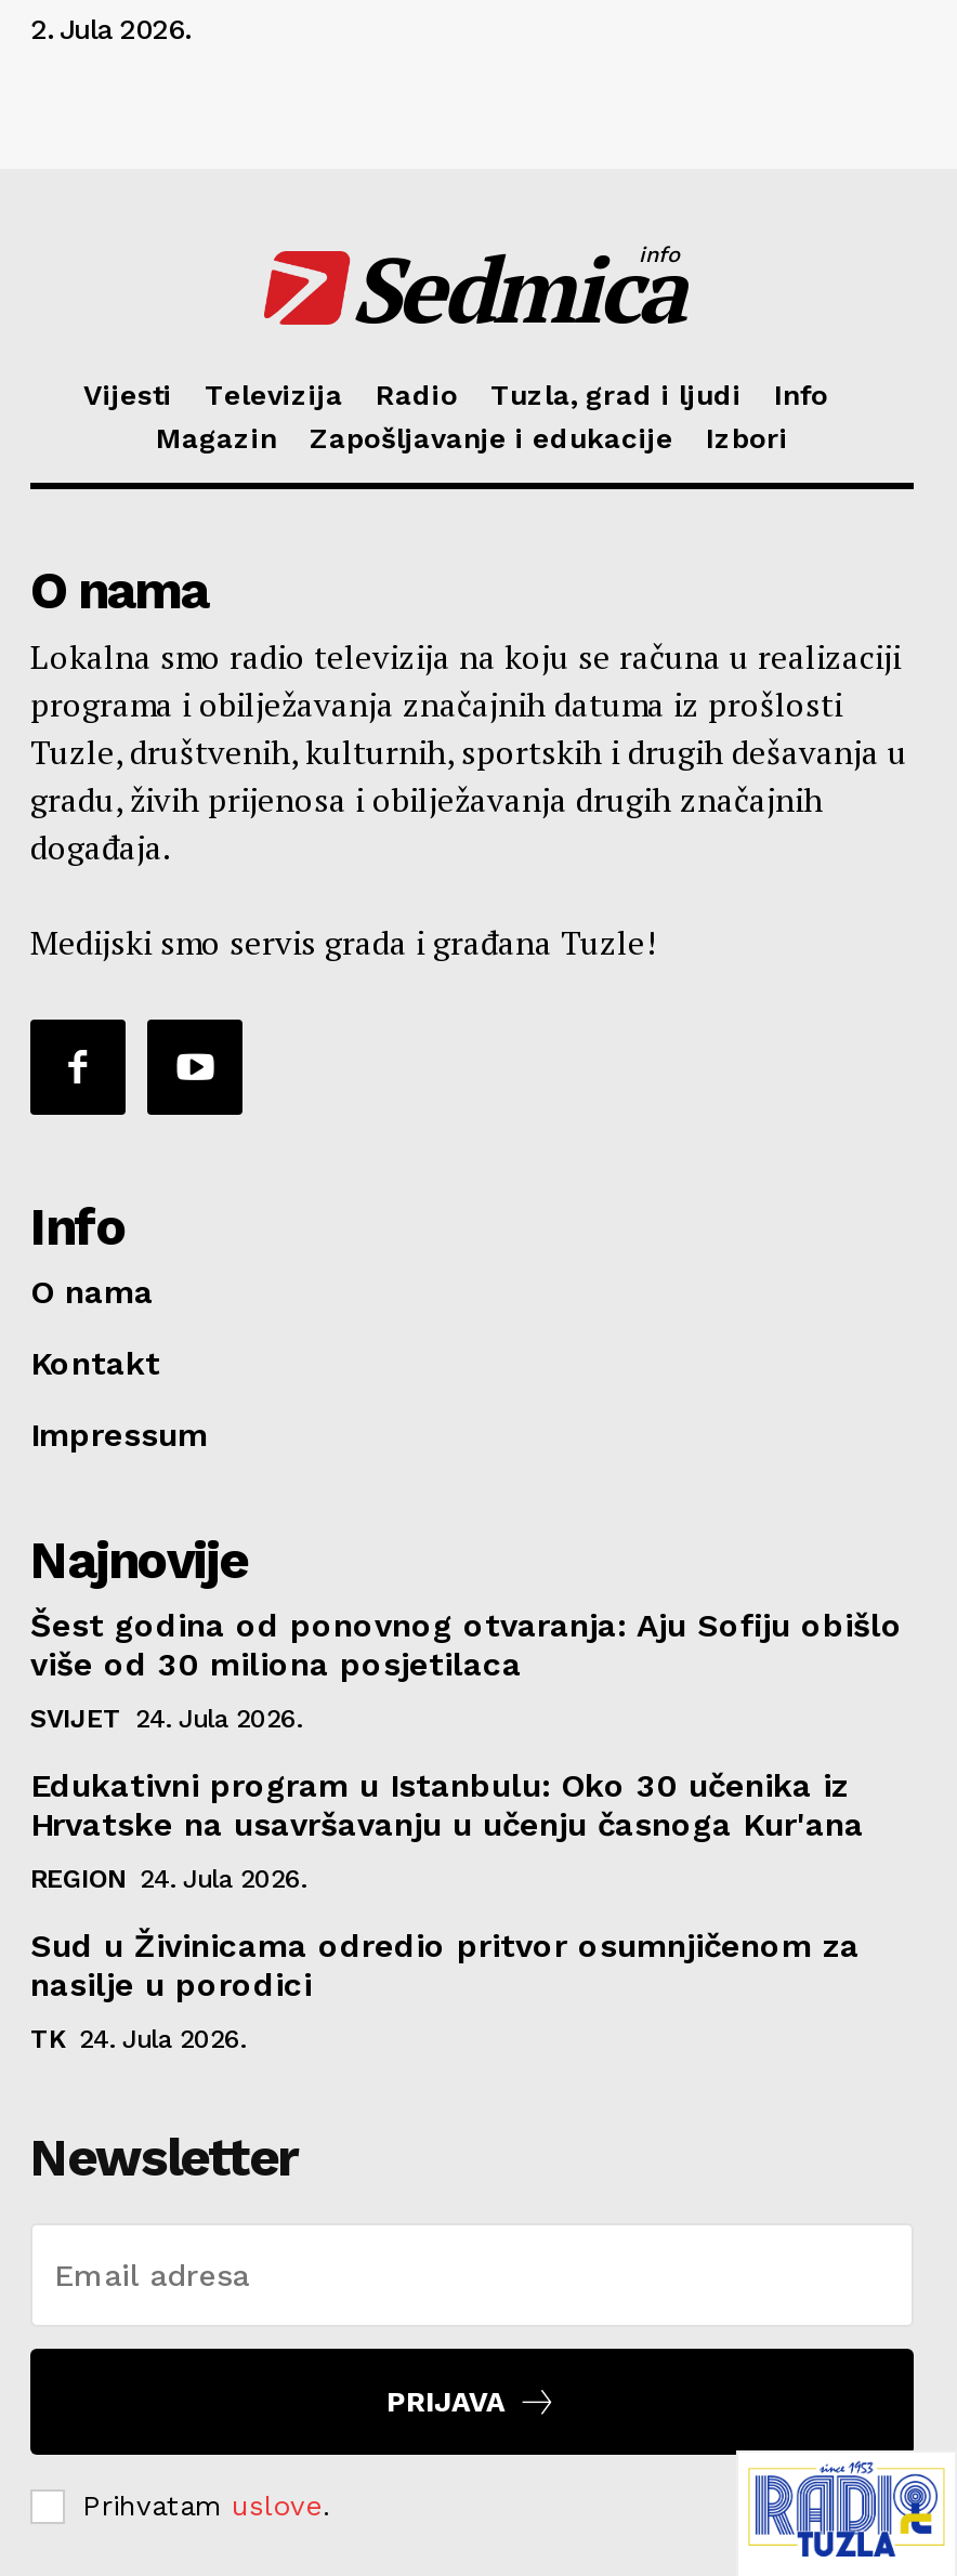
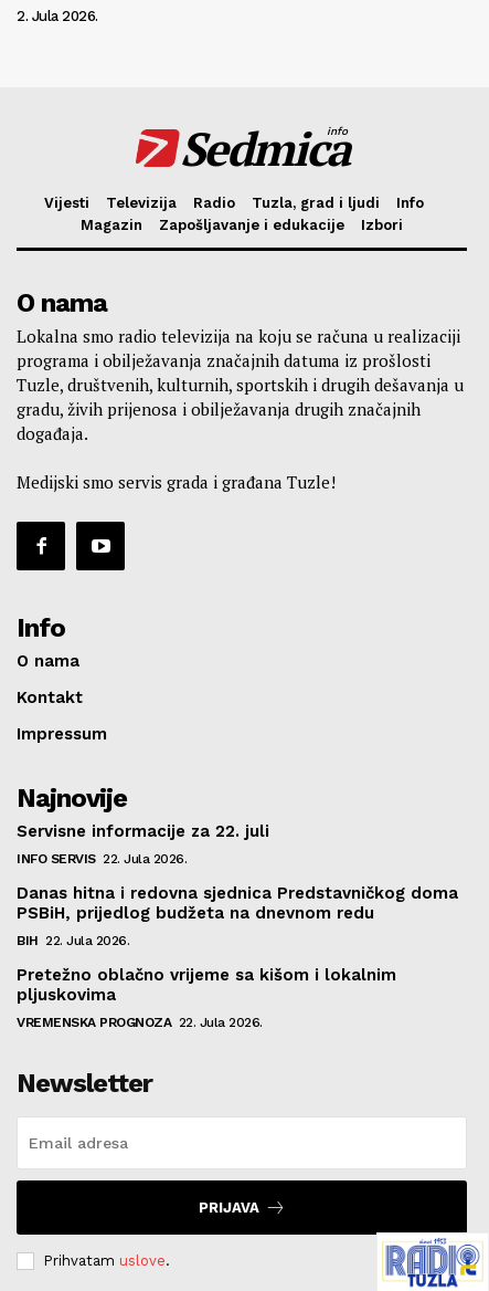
[30,1606,903,1684] Šest godina od ponovnog otvaranja: Aju Sofiju obišlo | više od 30 miliona posjetilaca -> [17,821,269,841] Servisne informacije za 22. juli
[30,1703,302,1733] SVIJET 24. Jula 2026. -> [17,851,187,866] INFO SERVIS 22. Jula 2026.
[30,1766,864,1844] Edukativni program u Istanbulu: Oko 30 učenika iz | Hrvatske na usavršavanju u učenju časnoga Kur'ana -> [17,883,458,923] Danas hitna i redovna sjednica Predstavničkog doma | PSBiH, prijedlog budžeta na dnevnom redu
[30,1863,306,1894] REGION 24. Jula 2026. -> [17,933,129,948] BIH 22. Jula 2026.
[30,1926,860,2004] Sud u Živinicama odredio pritvor osumnjičenom za | nasilje u porodici -> [17,965,396,1005] Pretežno oblačno vrijeme sa kišom i lokalnim | pljuskovima
[30,2024,246,2054] TK 24. Jula 2026. -> [17,1014,262,1030] VREMENSKA PROGNOZA 22. Jula 2026.

